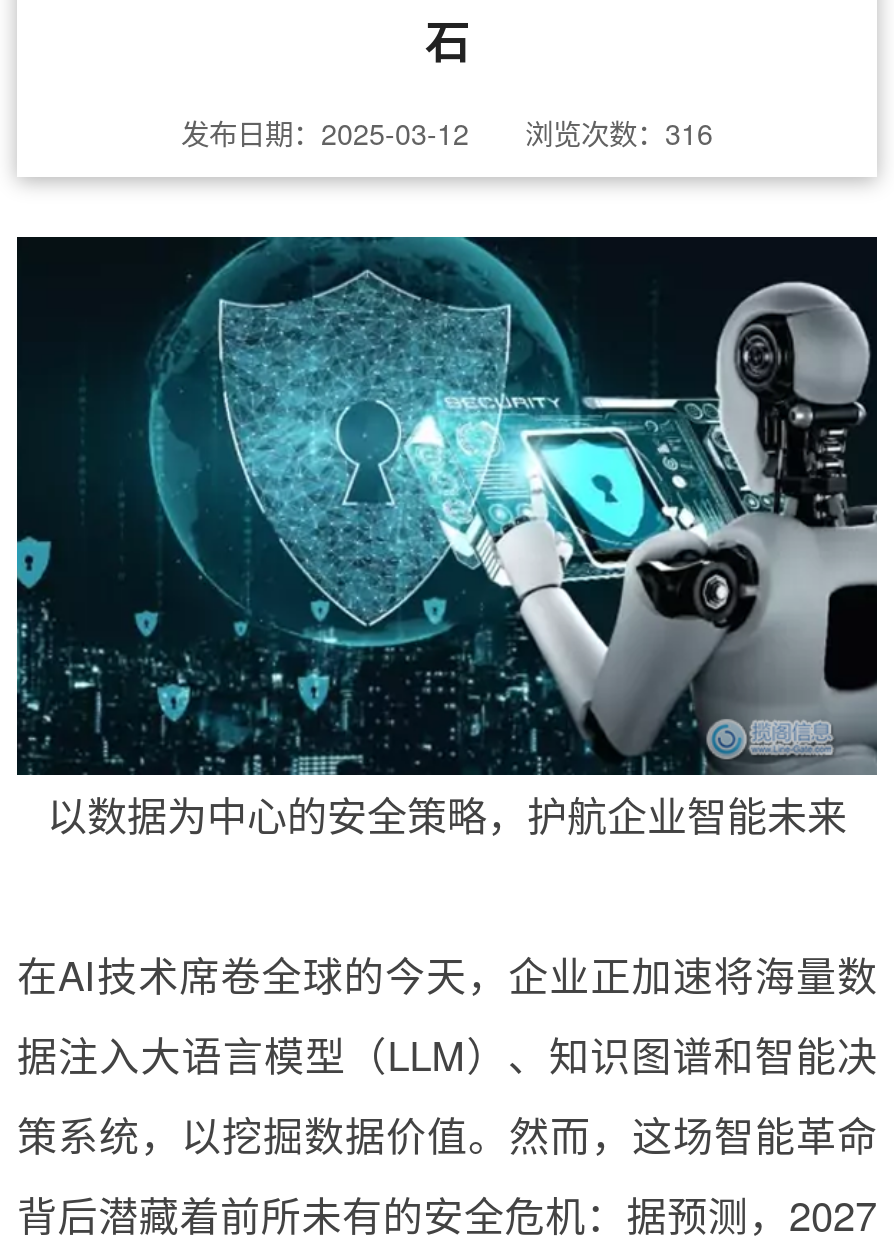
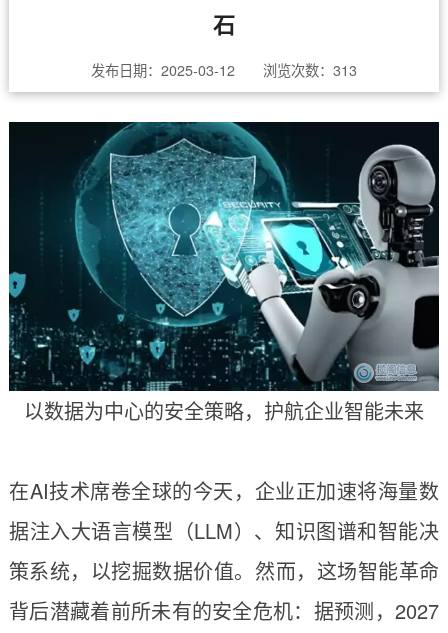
[181,113,713,153] 发布日期：2025-03-12 浏览次数：316 -> [91,60,357,80] 发布日期：2025-03-12 浏览次数：313

